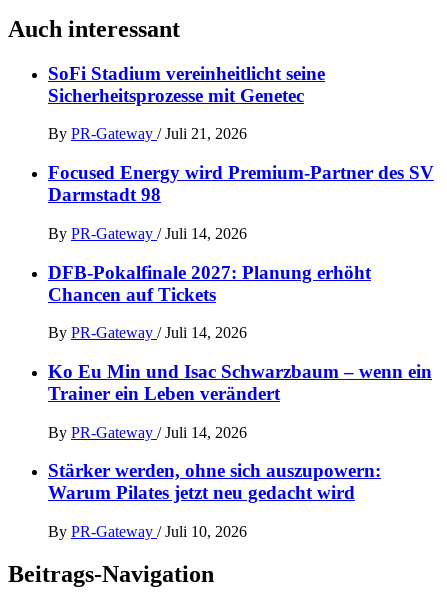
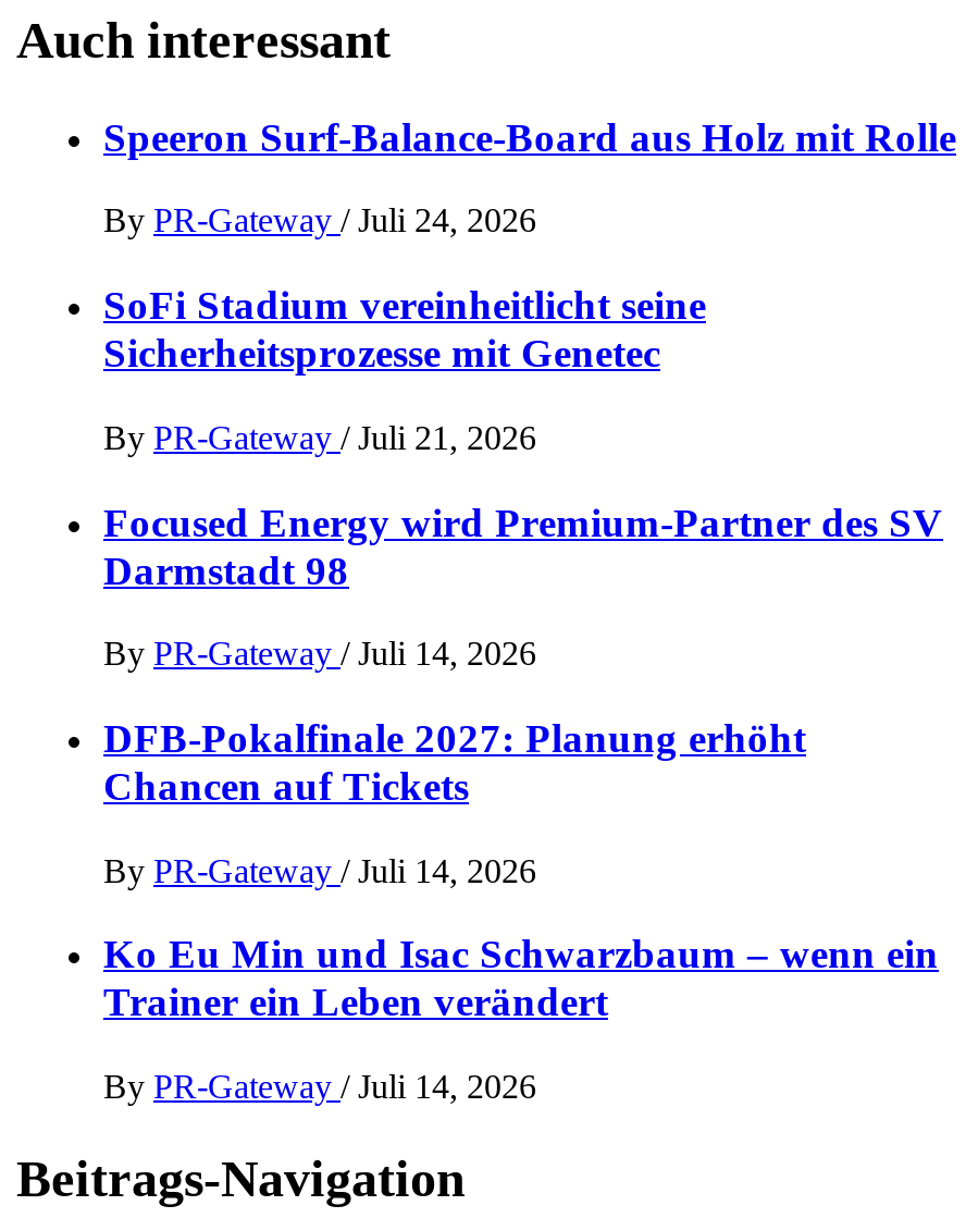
none -> [103,113,956,239] Speeron Surf-Balance-Board aus Holz mit Rolle | By PR-Gateway / Juli 24, 2026
moved [48,63,434,441] -> [103,282,943,1105]: SoFi Stadium vereinheitlicht seine | Sicherheitsprozesse mit Genetec | By PR-Gateway / Juli 21, 2026 | ... | Trainer ein Leben verändert | By PR-Gateway / Juli 14, 2026
[48,460,381,540] Stärker werden, ohne sich auszupowern: | Warum Pilates jetzt neu gedacht wird | By PR-Gateway / Juli 10, 2026 -> none

